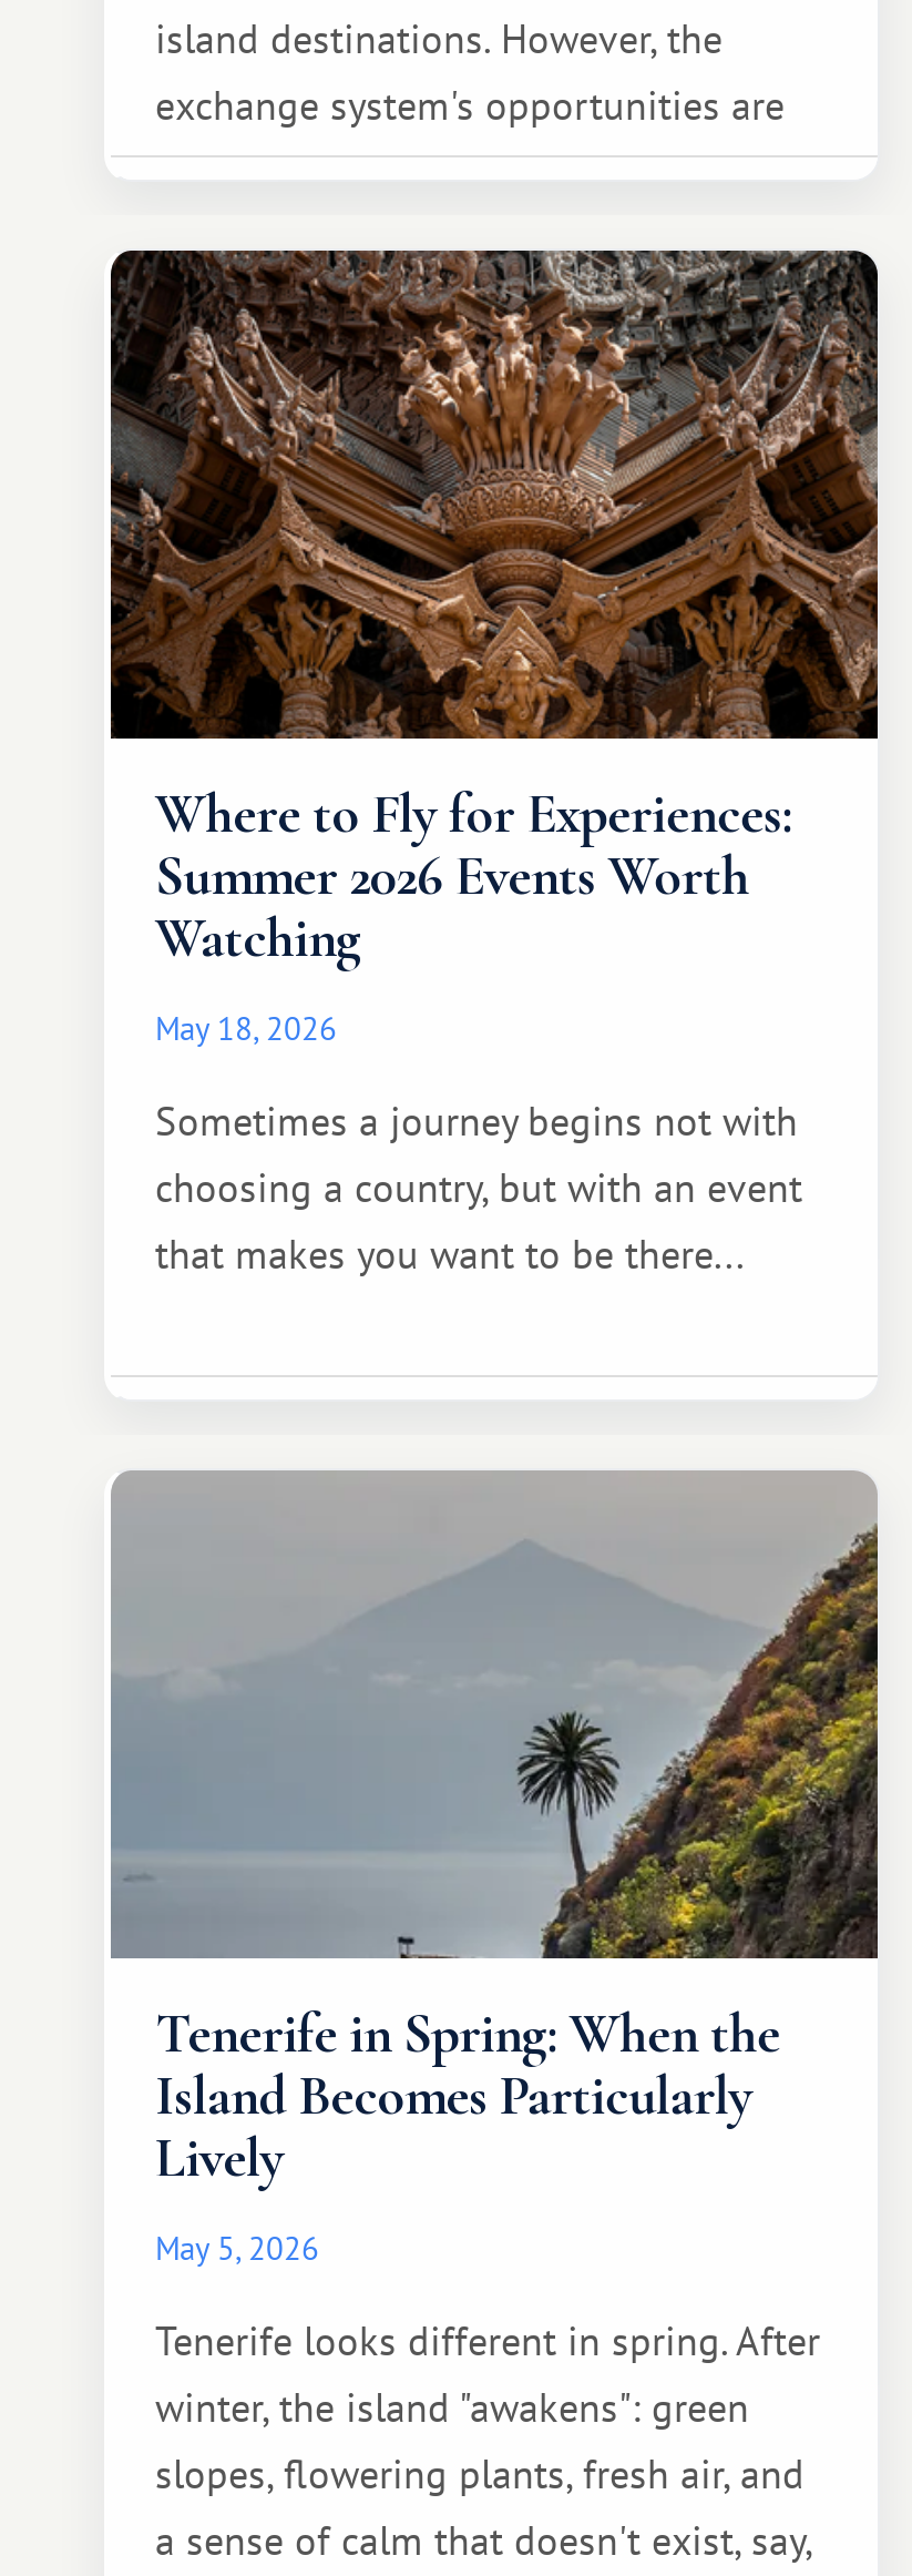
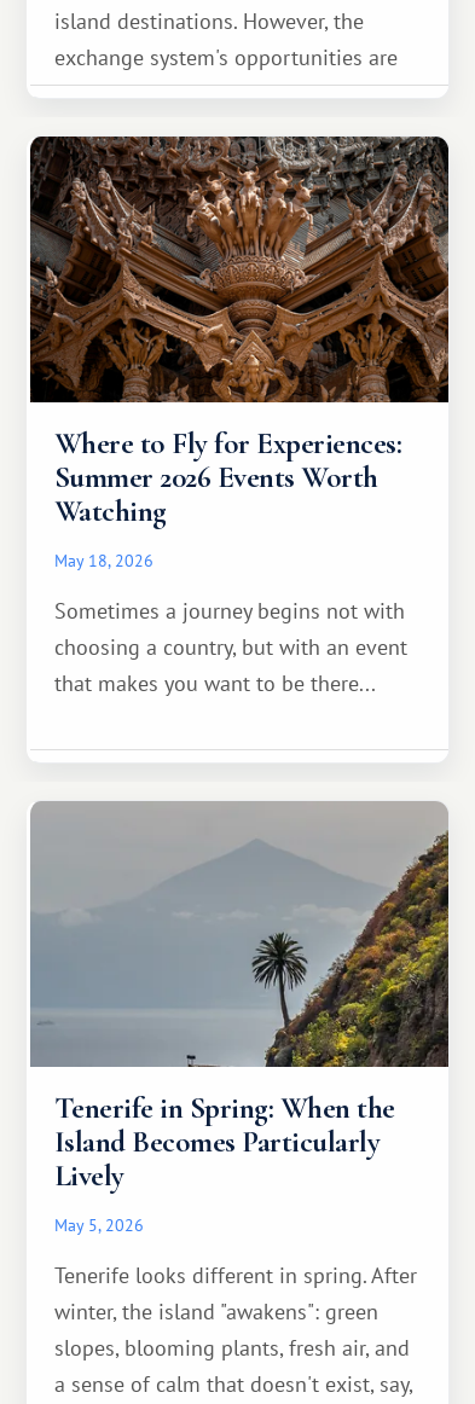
[155,2448,805,2499] slopes, flowering plants, fresh air, and -> [54,1334,410,1362] slopes, blooming plants, fresh air, and

